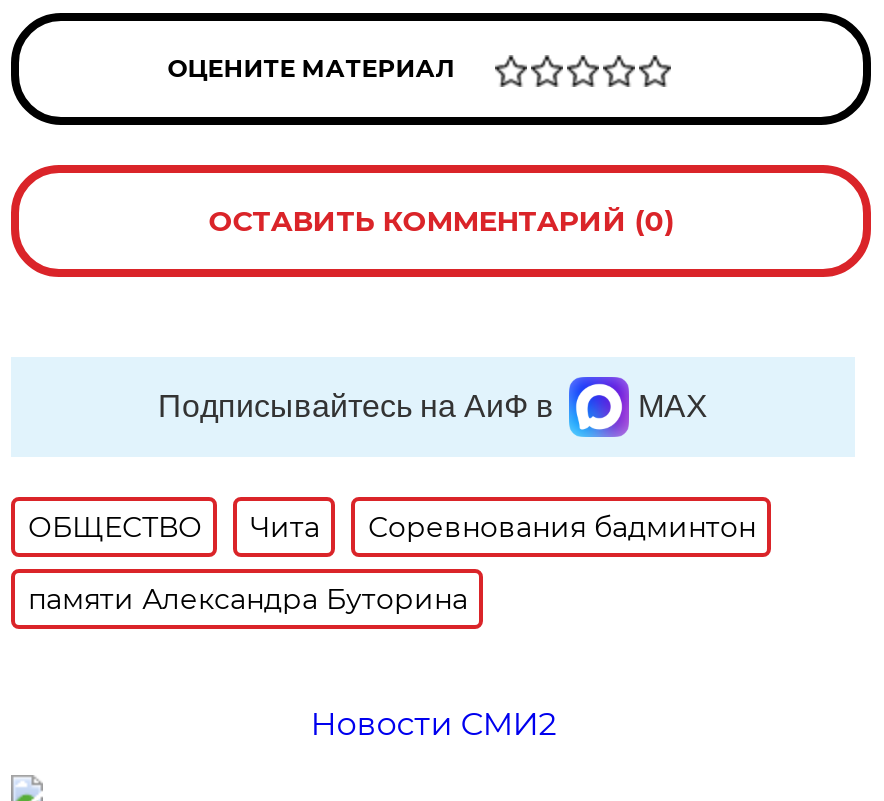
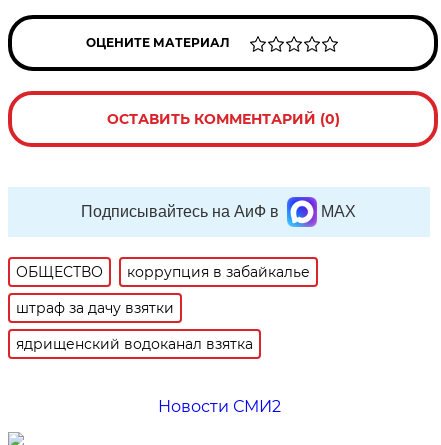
[28,509,756,617] Чита | Соревнования бадминтон | памяти Александра Буторина -> [16,263,310,353] коррупция в забайкалье | штраф за дачу взятки | ядрищенский водоканал взятка

